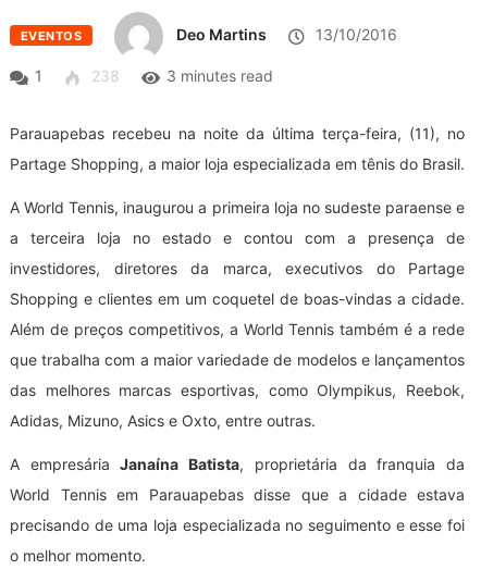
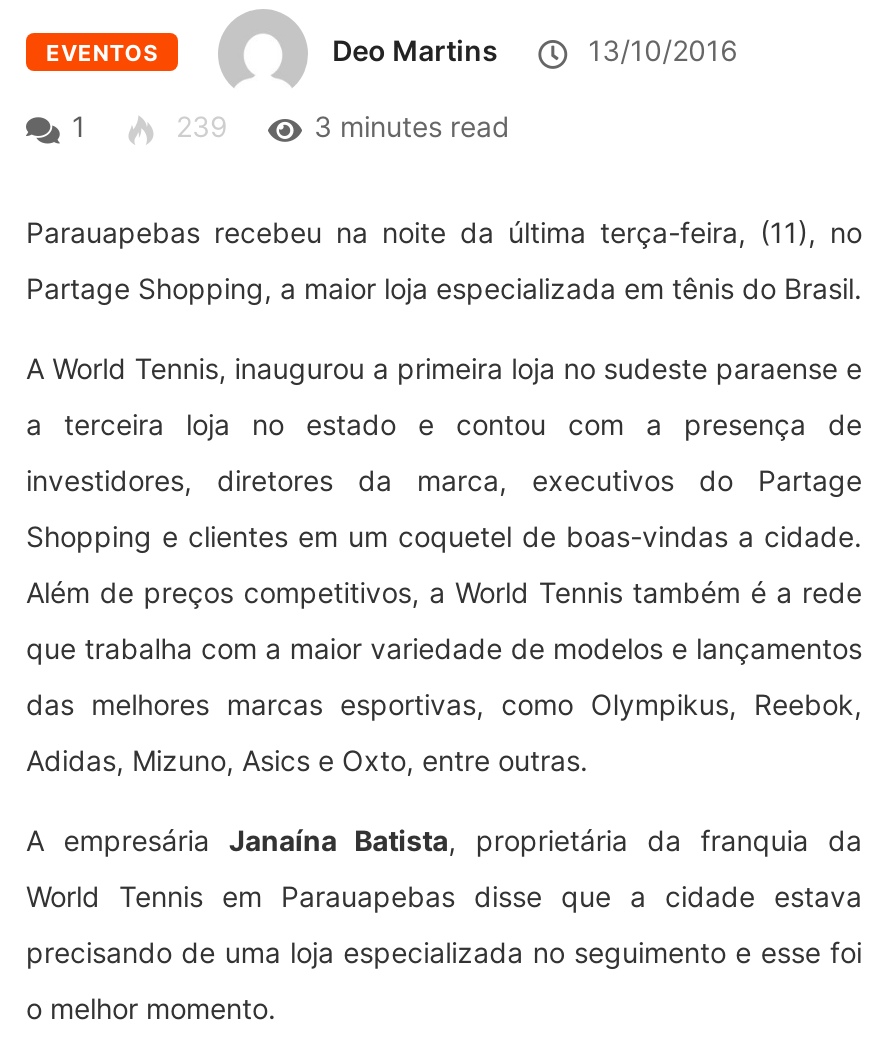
[87,66,120,85] 238 -> [168,109,228,143] 239

